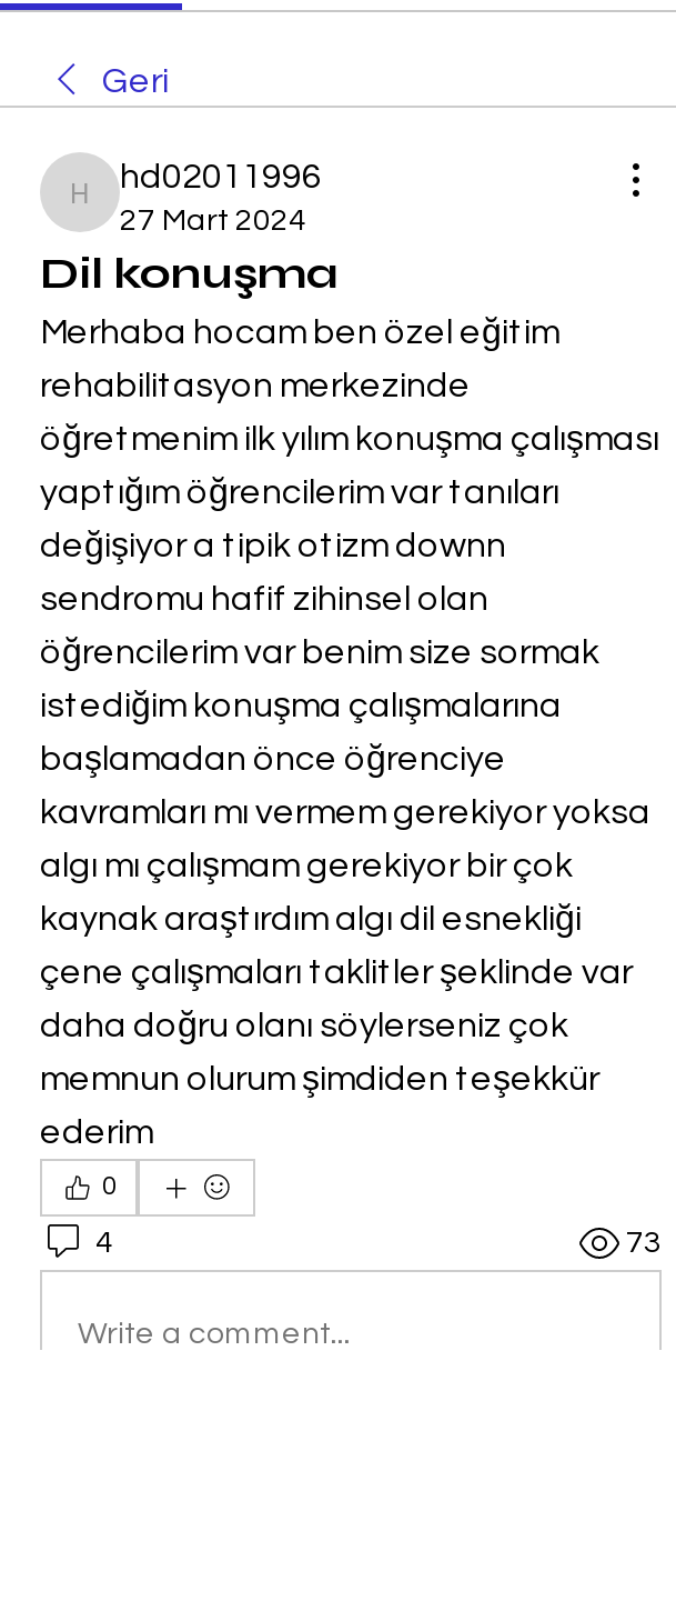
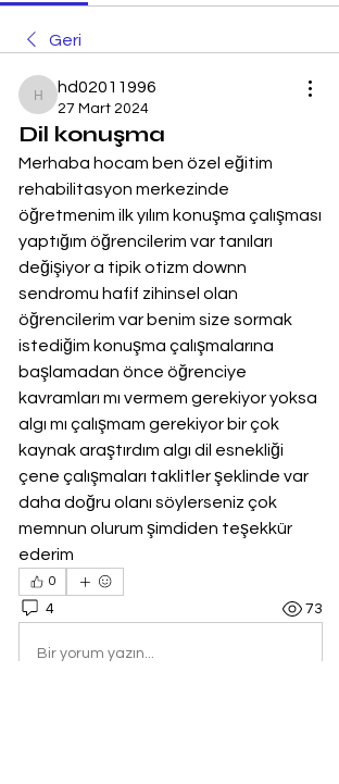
[78,1318,351,1349] Write a comment... -> [37,645,154,661] Bir yorum yazın...

